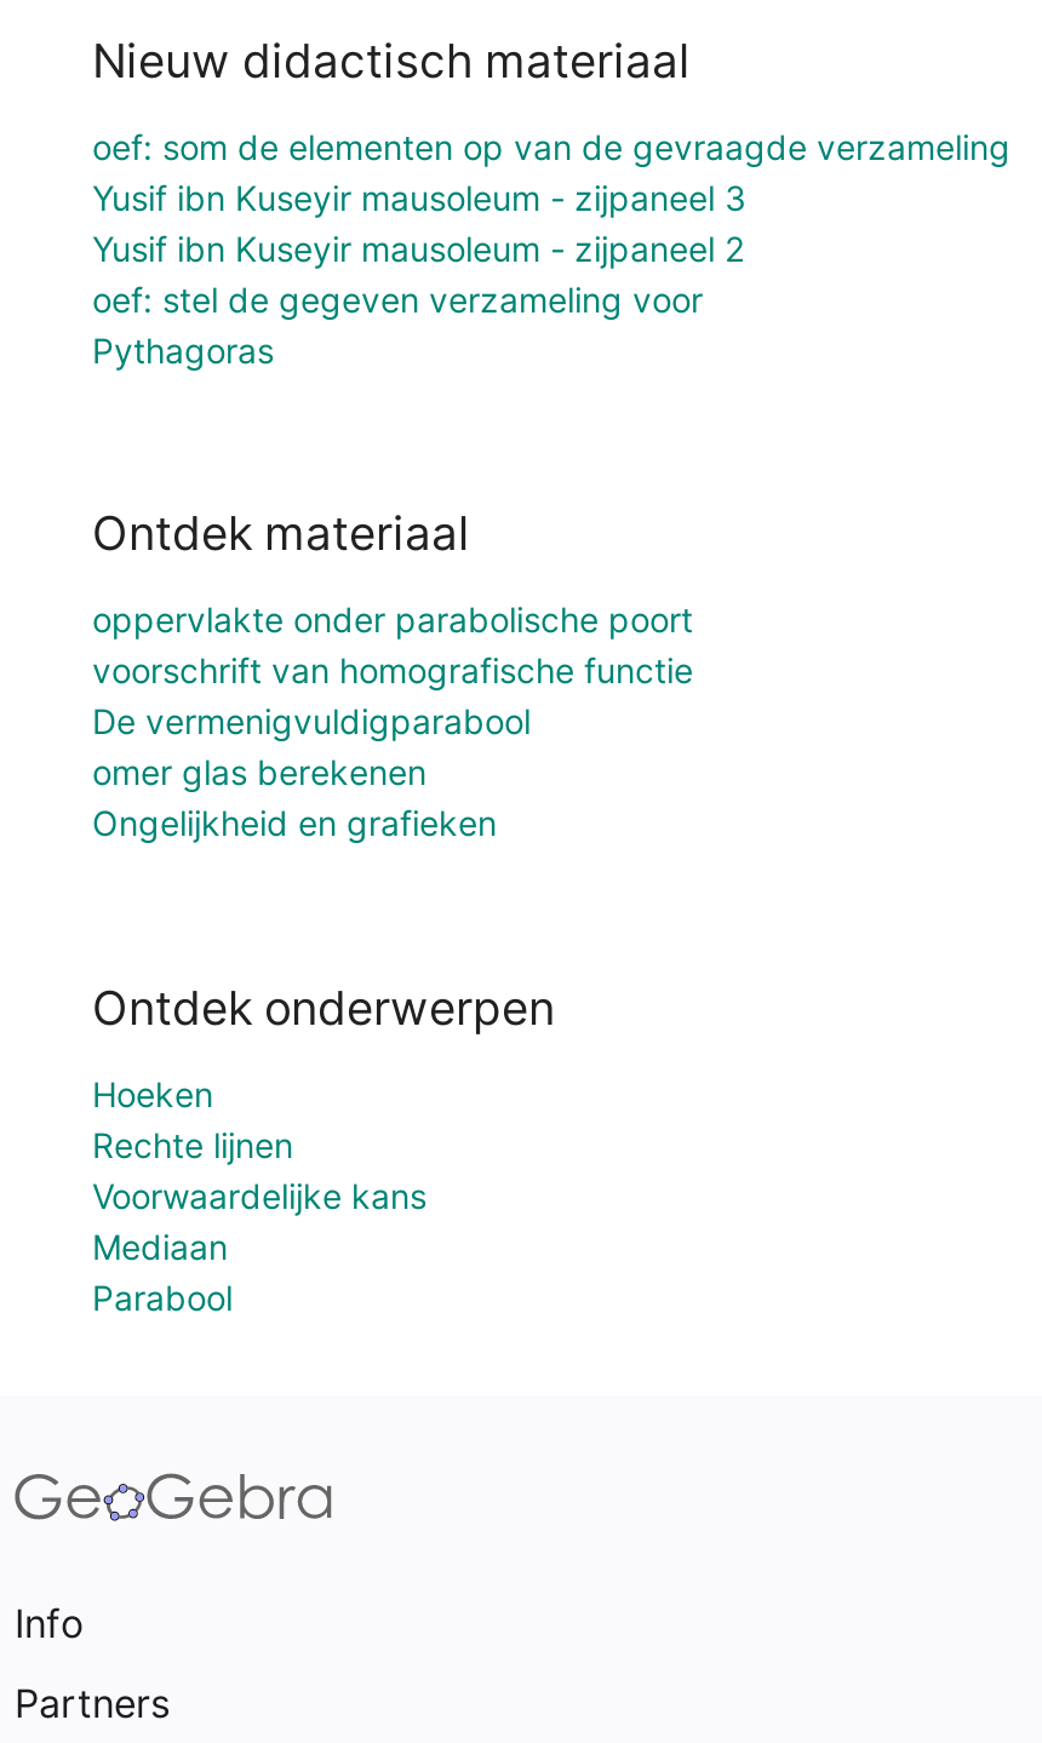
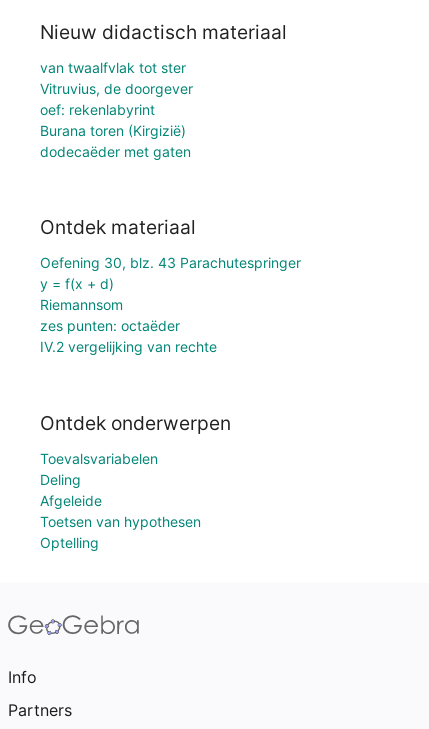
[92,125,1010,370] oef: som de elementen op van de gevraagde verzameling | Yusif ibn Kuseyir mausoleum - zijpaneel 3 | Yusif ibn Kuseyir mausoleum - zijpaneel 2 | oef: stel de gegeven verzameling voor | Pythagoras -> [40,59,193,160] van twaalfvlak tot ster | Vitruvius, de doorgever | oef: rekenlabyrint | Burana toren (Kirgizië) | dodecaëder met gaten
[92,599,693,844] oppervlakte onder parabolische poort | voorschrift van homografische functie | De vermenigvuldigparabool | omer glas berekenen | Ongelijkheid en grafieken -> [40,254,301,355] Oefening 30, blz. 43 Parachutespringer | y = f(x + d) | Riemannsom | zes punten: octaëder | IV.2 vergelijking van rechte
[92,1073,426,1318] Hoeken | Rechte lijnen | Voorwaardelijke kans | Mediaan | Parabool -> [40,450,201,551] Toevalsvariabelen | Deling | Afgeleide | Toetsen van hypothesen | Optelling

